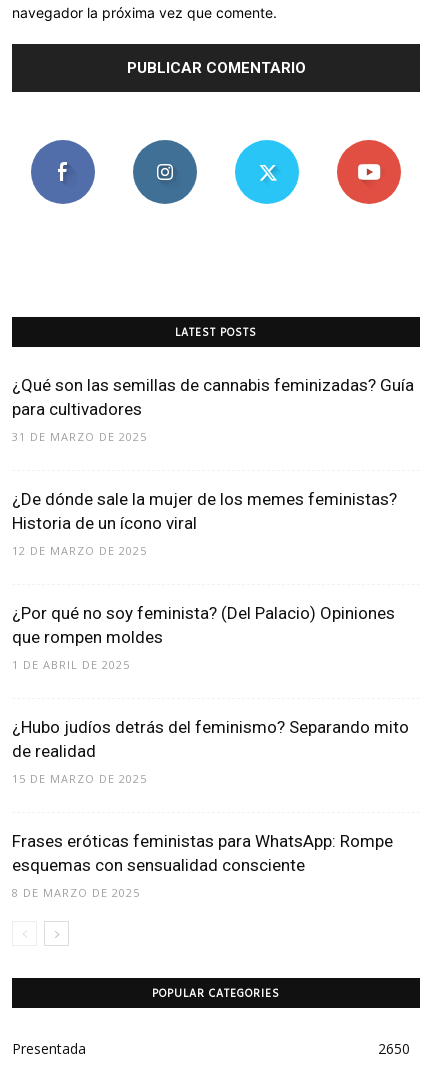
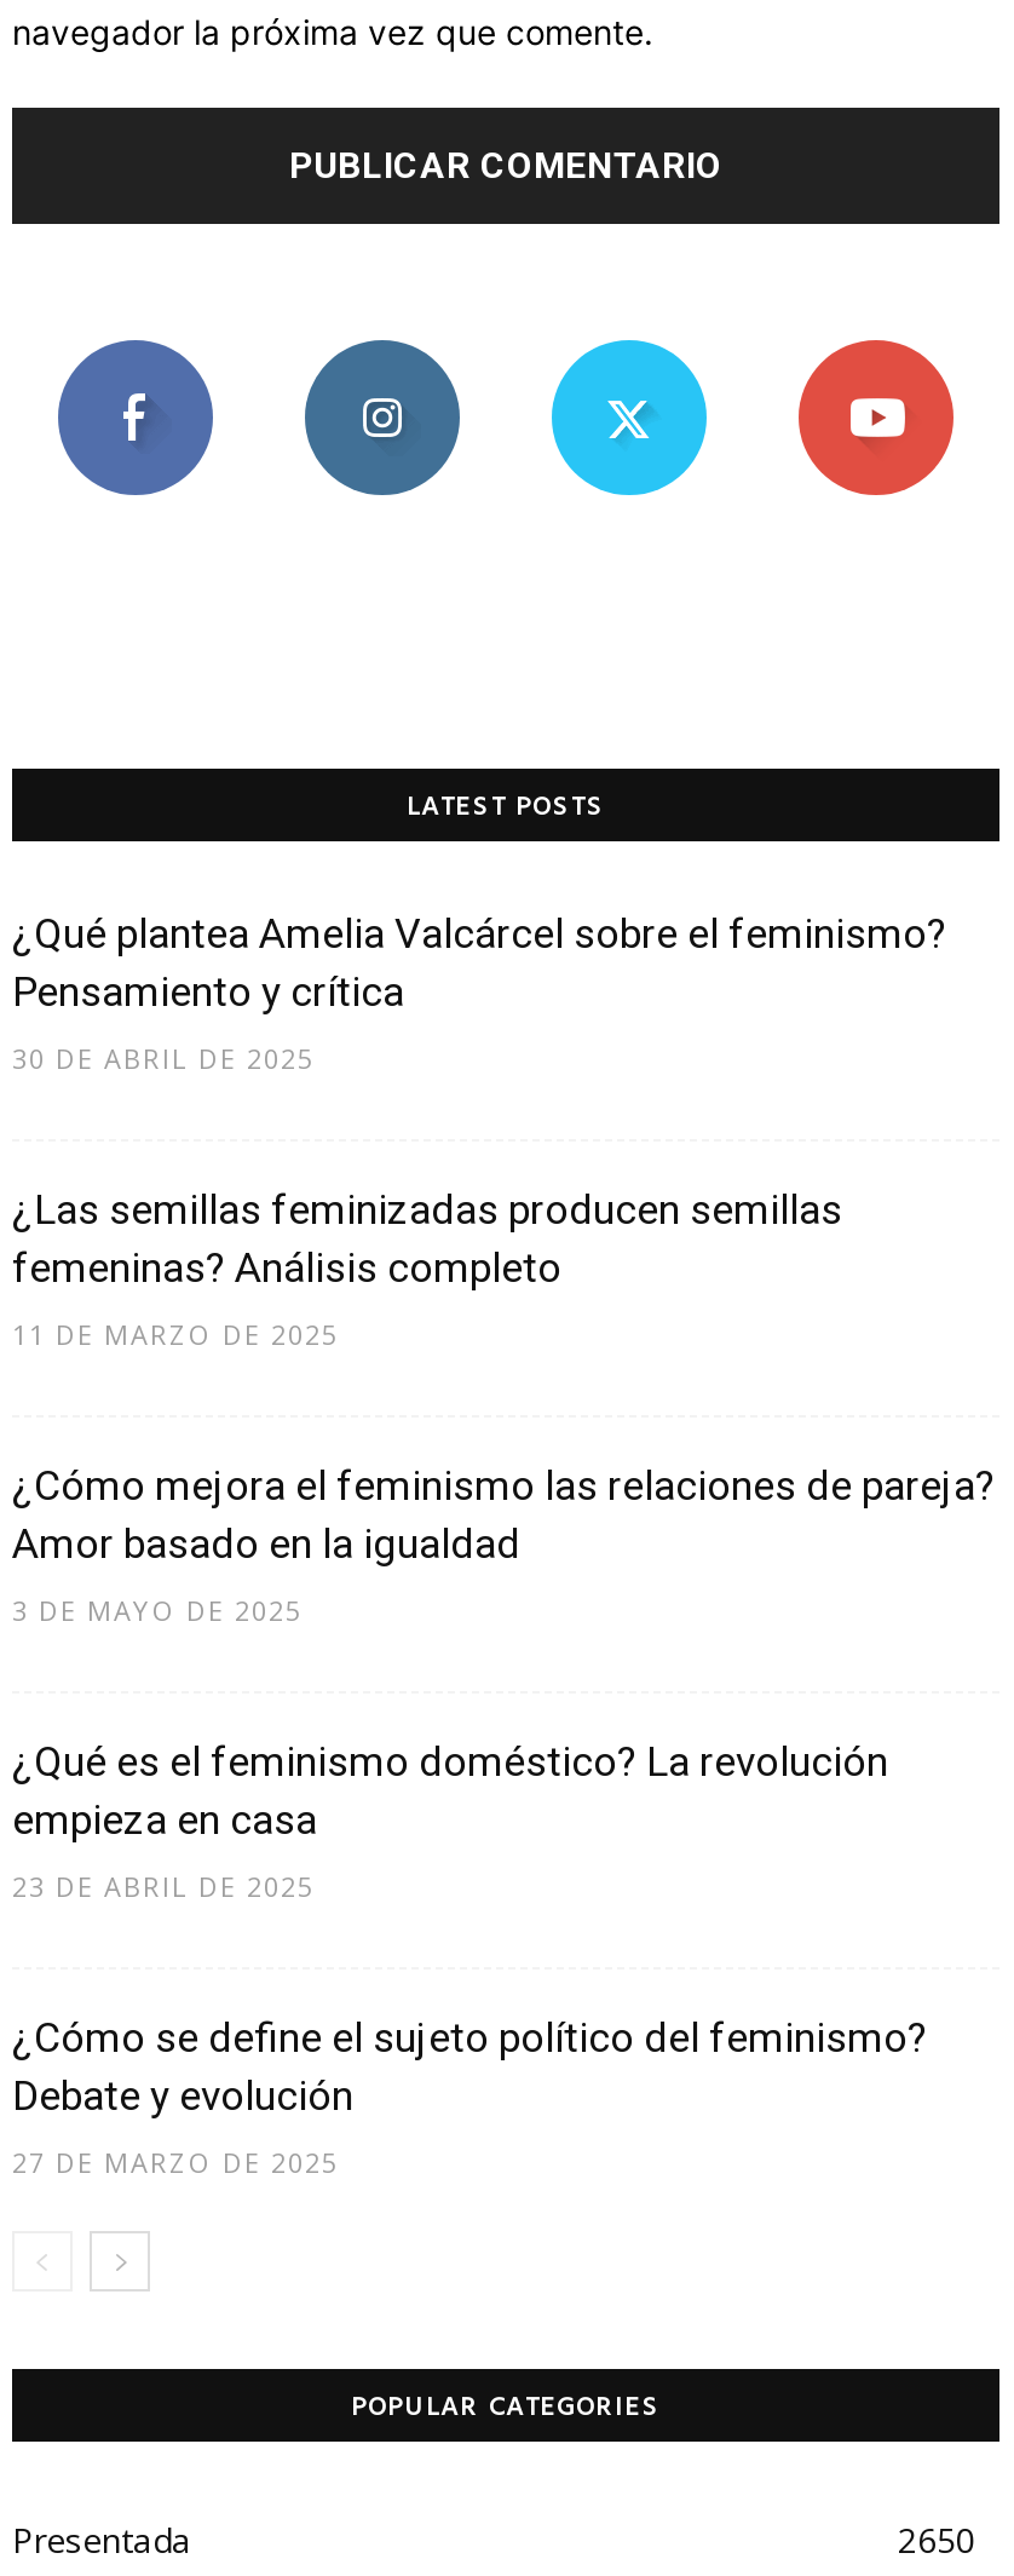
[12,375,414,419] ¿Qué son las semillas de cannabis feminizadas? Guía | para cultivadores -> [12,908,946,1015] ¿Qué plantea Amelia Valcárcel sobre el feminismo? | Pensamiento y crítica
[12,429,147,444] 31 DE MARZO DE 2025 -> [12,1039,315,1075] 30 DE ABRIL DE 2025
[12,489,397,533] ¿De dónde sale la mujer de los memes feministas? | Historia de un ícono viral -> [12,1184,842,1291] ¿Las semillas feminizadas producen semillas | femeninas? Análisis completo
[12,543,147,558] 12 DE MARZO DE 2025 -> [12,1315,339,1351] 11 DE MARZO DE 2025
[12,603,395,647] ¿Por qué no soy feminista? (Del Palacio) Opiniones | que rompen moldes -> [12,1460,995,1567] ¿Cómo mejora el feminismo las relaciones de pareja? | Amor basado en la igualdad
[12,657,130,672] 1 DE ABRIL DE 2025 -> [12,1591,303,1627] 3 DE MAYO DE 2025
[12,717,409,761] ¿Hubo judíos detrás del feminismo? Separando mito | de realidad -> [12,1736,888,1843] ¿Qué es el feminismo doméstico? La revolución | empieza en casa
[12,771,147,786] 15 DE MARZO DE 2025 -> [12,1867,315,1903] 23 DE ABRIL DE 2025
[12,831,393,875] Frases eróticas feministas para WhatsApp: Rompe | esquemas con sensualidad consciente -> [12,2012,927,2119] ¿Cómo se define el sujeto político del feminismo? | Debate y evolución
[12,885,140,900] 8 DE MARZO DE 2025 -> [12,2143,339,2179] 27 DE MARZO DE 2025

